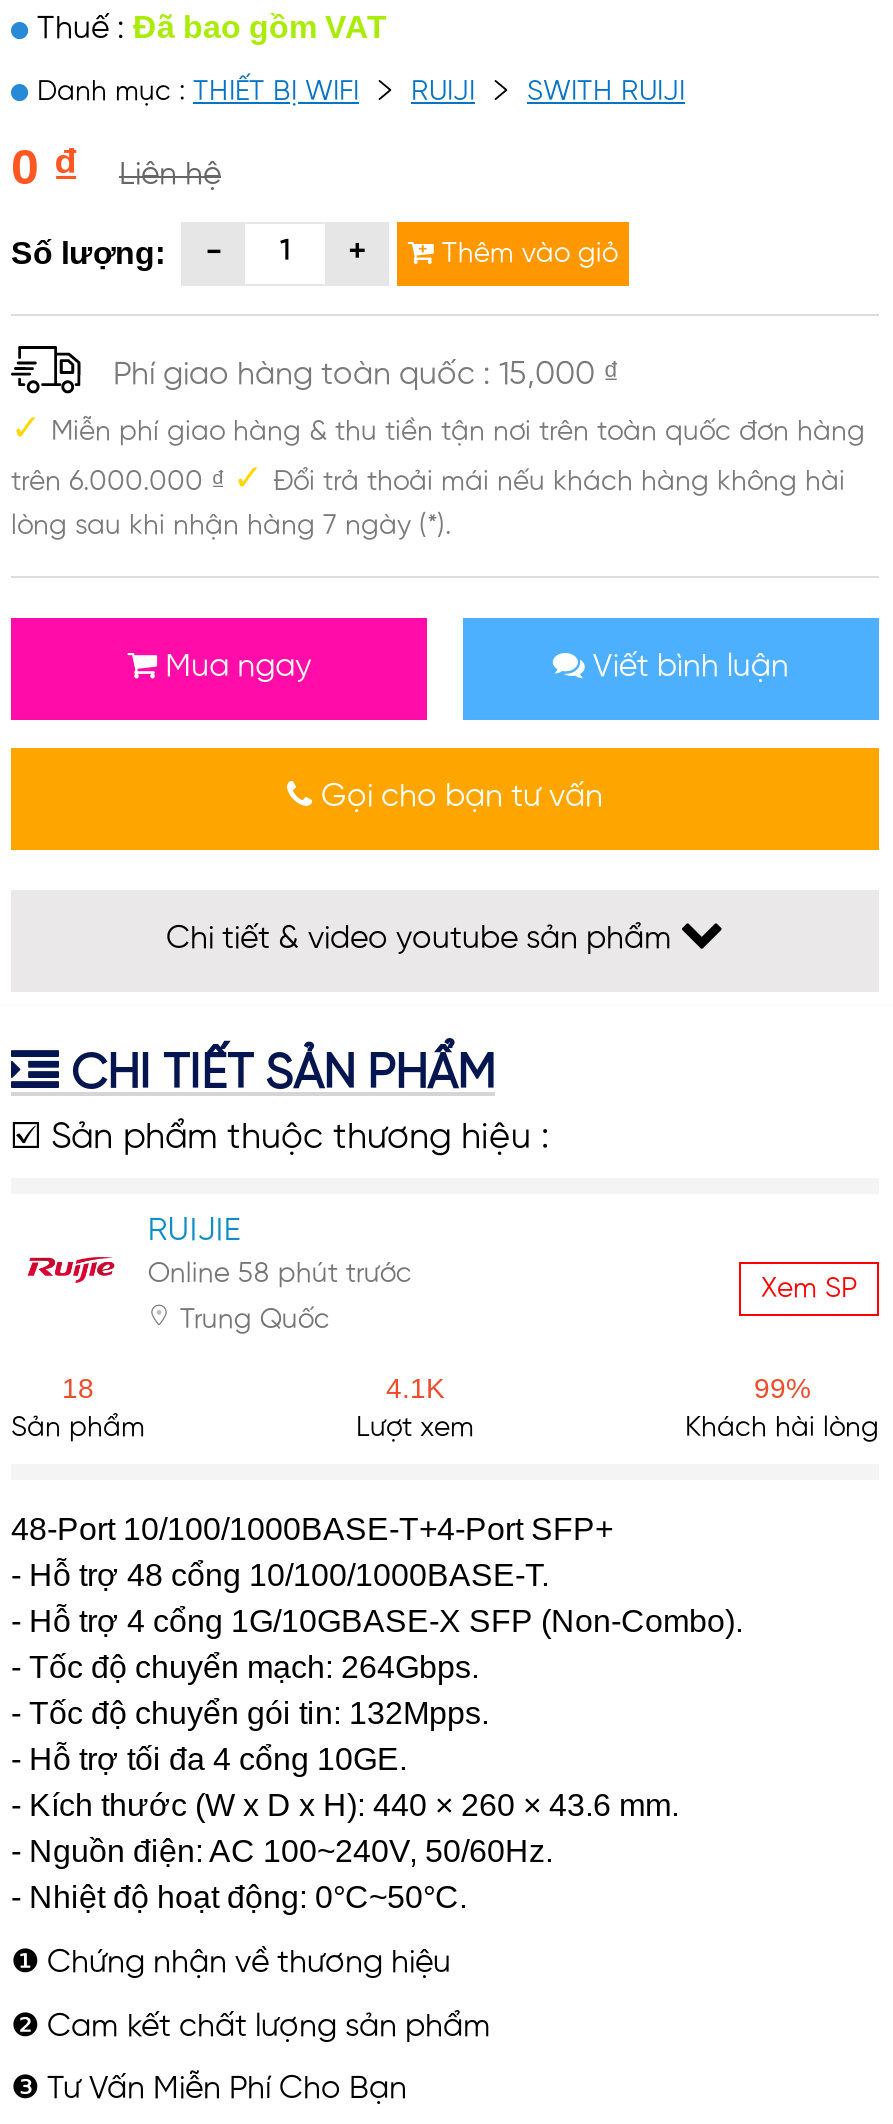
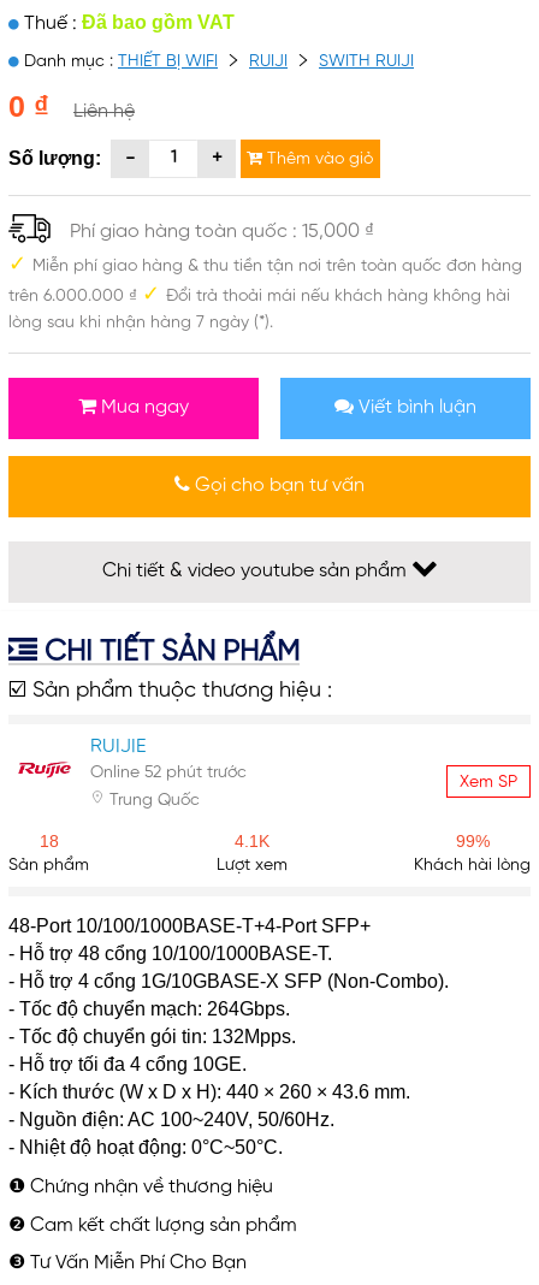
[148,1260,412,1288] Online 58 phút trước -> [91,764,247,781] Online 52 phút trước

